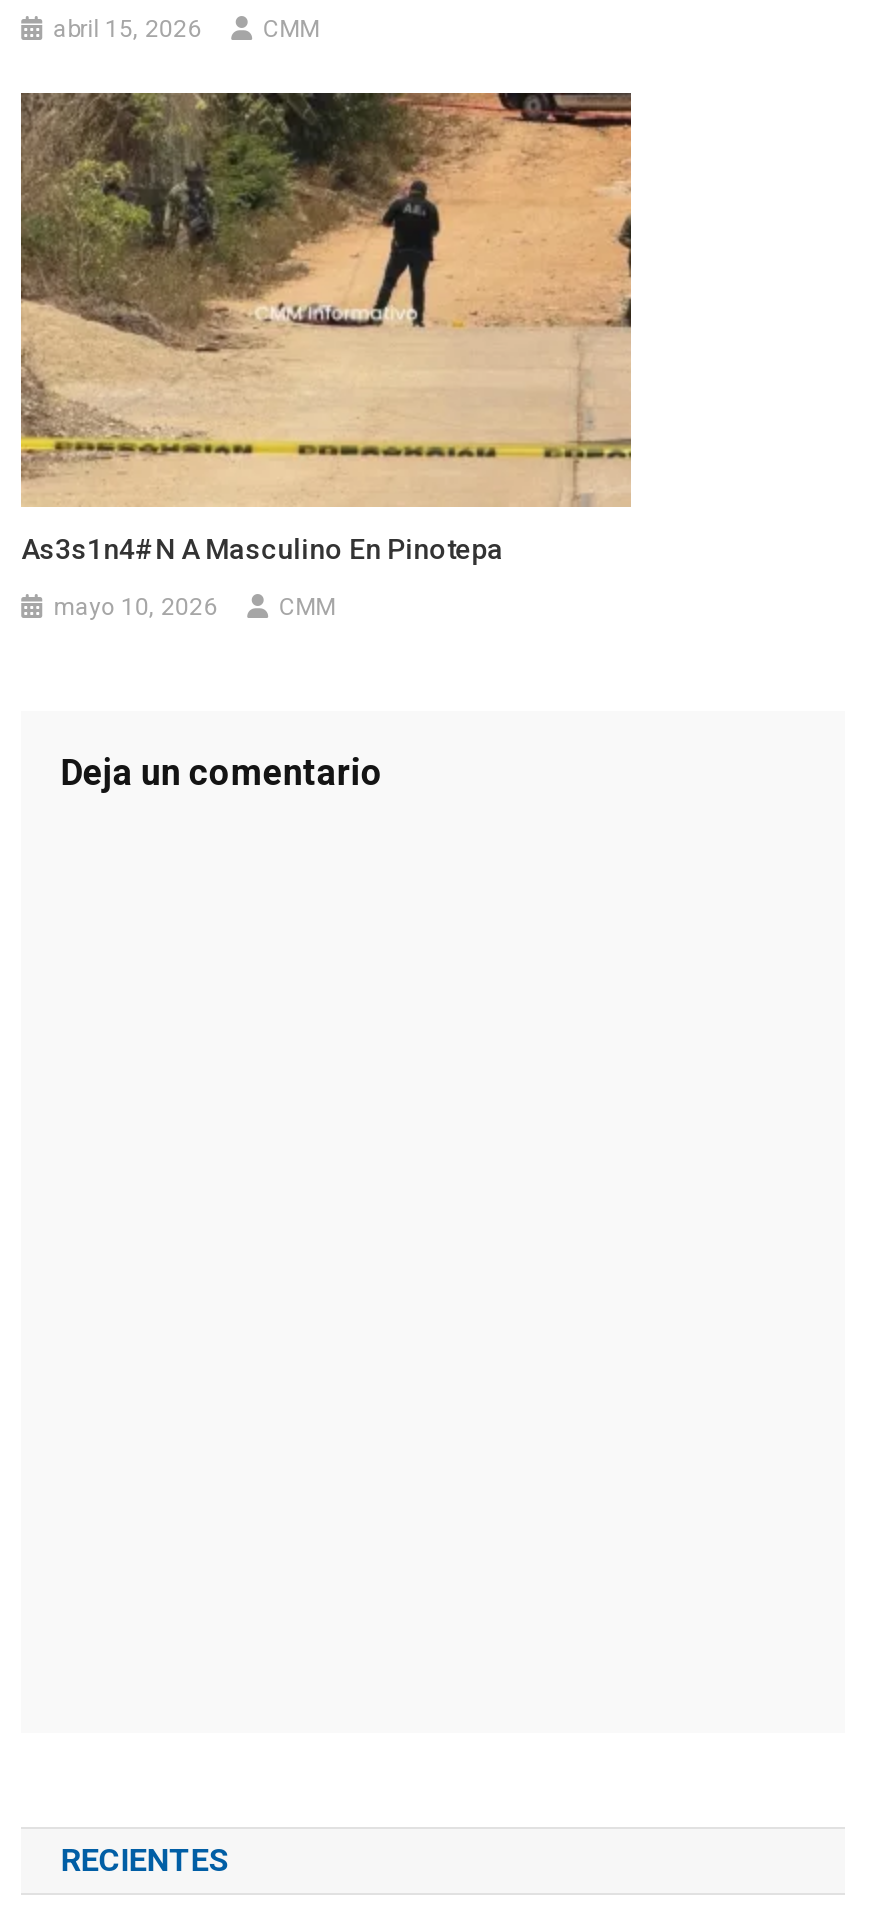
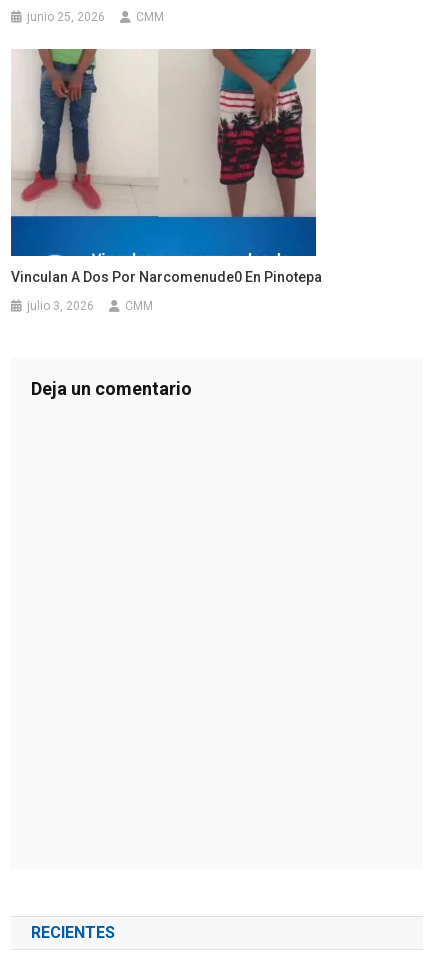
[53,15,201,43] abril 15, 2026 -> [27,10,105,24] junio 25, 2026
[19,90,633,565] [image] | As3s1n4#n A Masculino En Pinotepa -> [10,48,322,285] [image] | Vinculan A Dos Por Narcomenude0 En Pinotepa
[53,593,217,621] mayo 10, 2026 -> [27,299,94,313] julio 3, 2026

